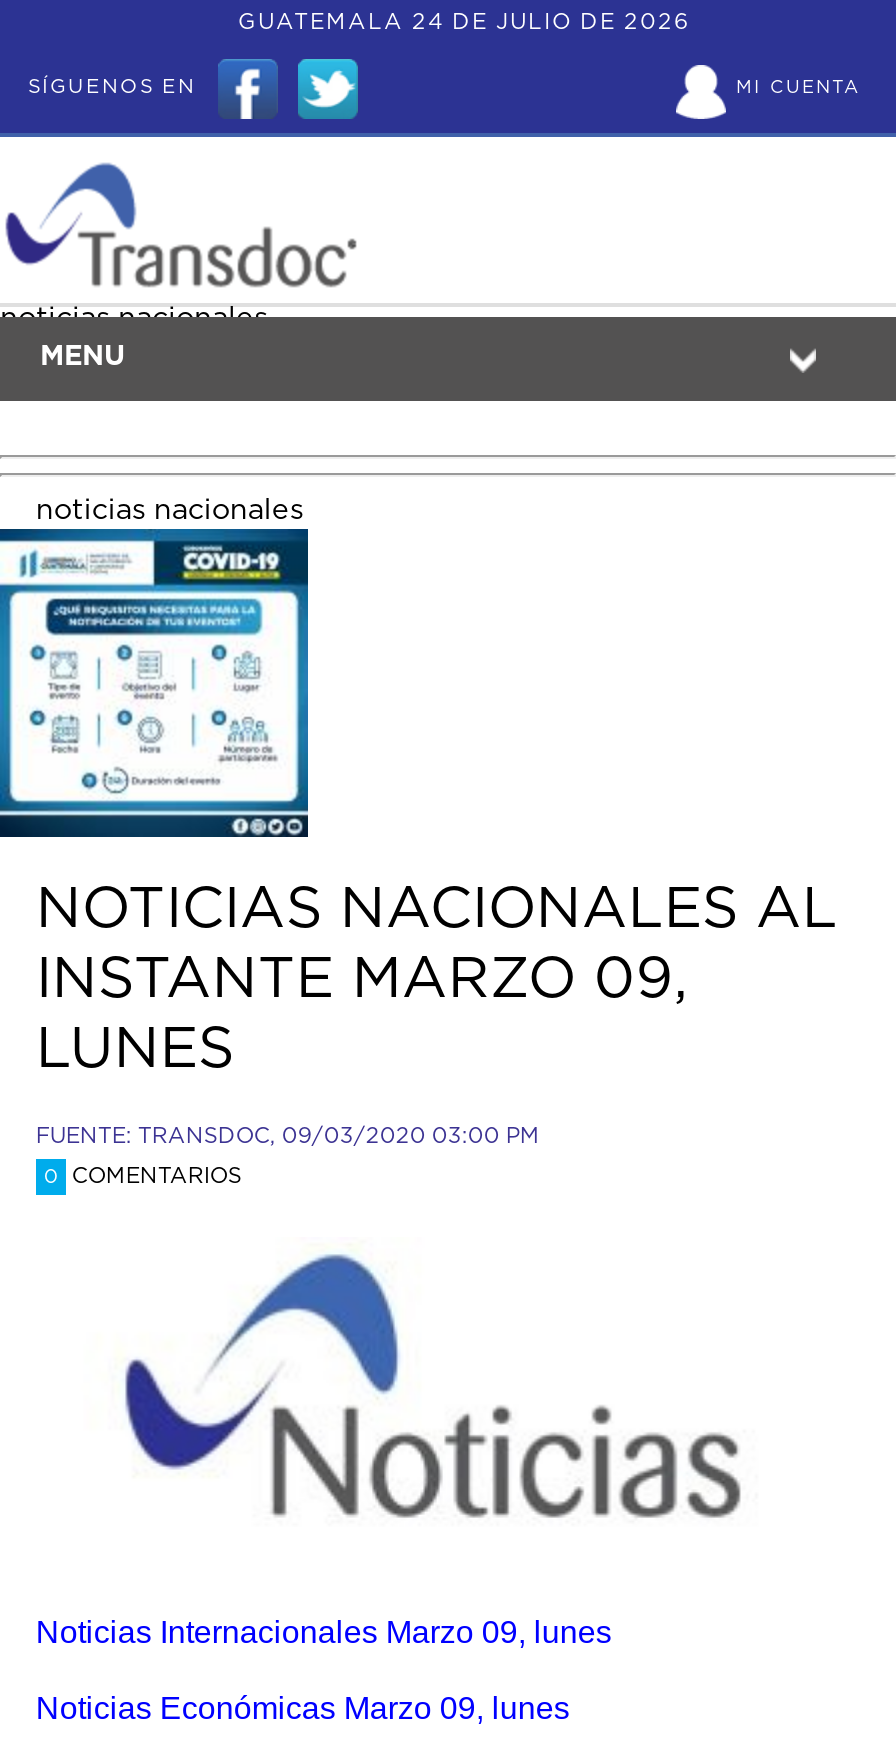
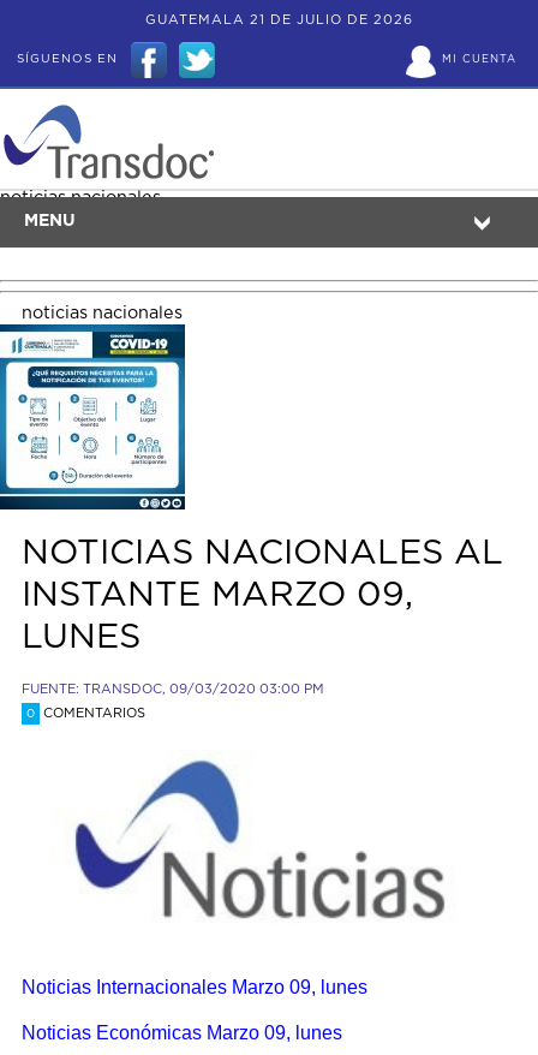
[238,11,690,33] GUATEMALA 24 DE JULIO DE 2026 -> [145,13,413,26] GUATEMALA 21 DE JULIO DE 2026

